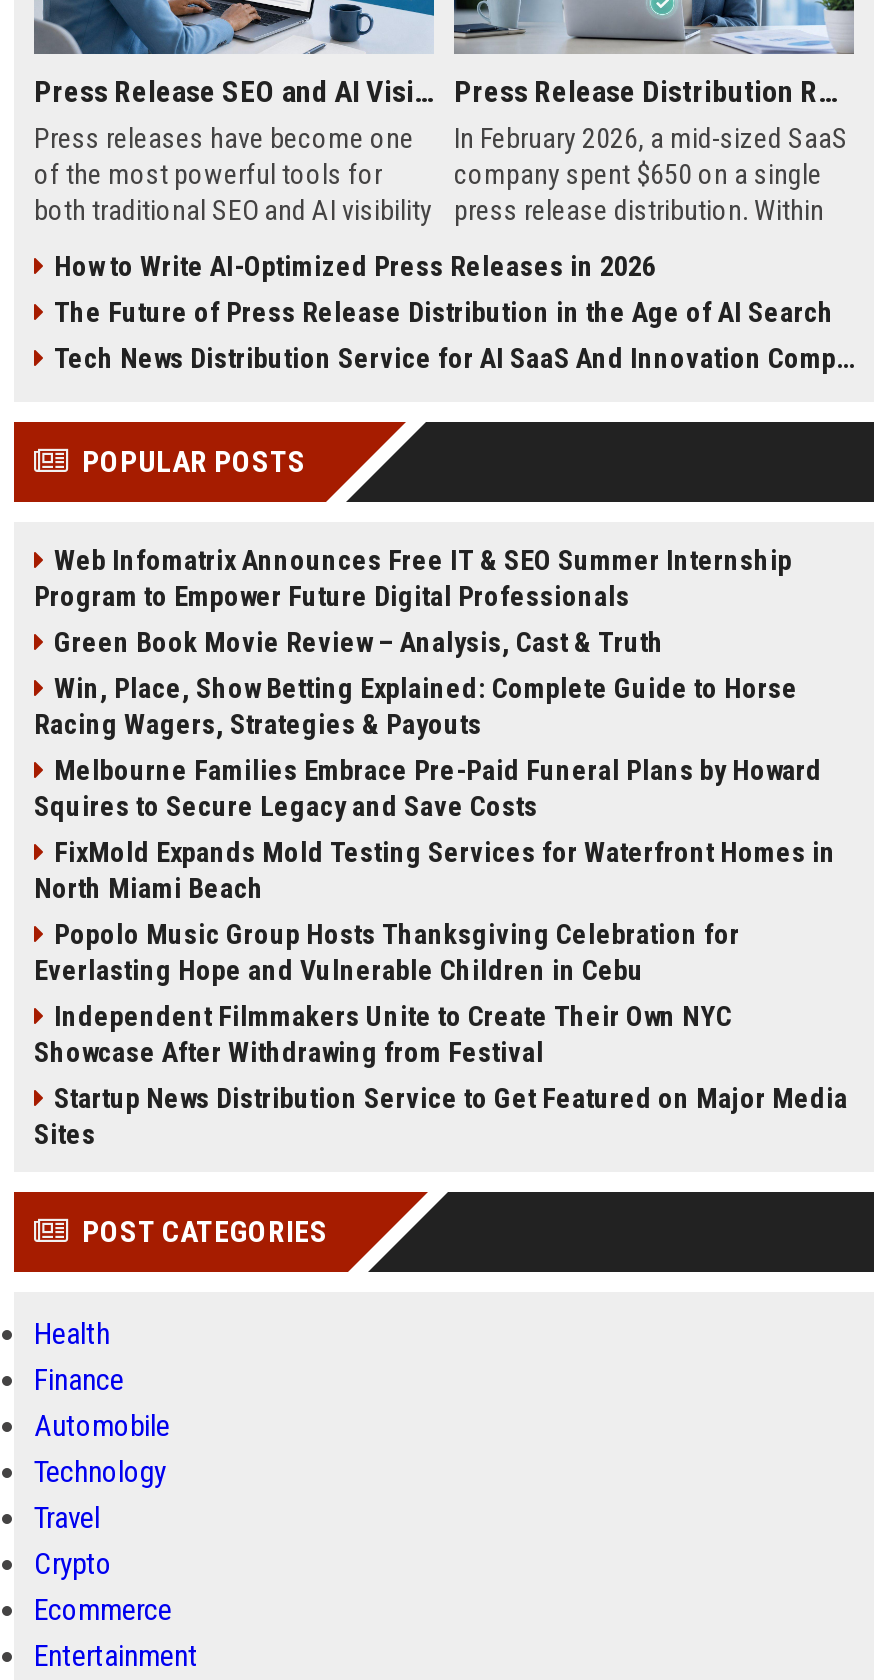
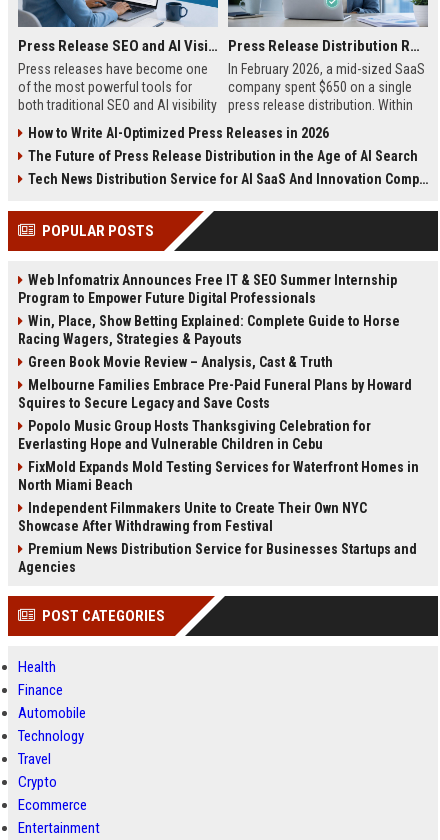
moved [54,626,664,658] -> [28,354,333,370]: Green Book Movie Review – Analysis, Cast & Truth
moved [34,672,798,740] -> [18,313,400,347]: Win, Place, Show Betting Explained: Complete Guide to Horse | Racing Wagers, Strategies & Payouts
moved [34,836,836,904] -> [18,459,419,493]: FixMold Expands Mold Testing Services for Waterfront Homes in | North Miami Beach
moved [34,918,740,986] -> [18,418,371,452]: Popolo Music Group Hosts Thanksgiving Celebration for | Everlasting Hope and Vulnerable Children in Cebu
[34,1082,848,1150] Startup News Distribution Service to Get Featured on Major Media | Sites -> [18,541,417,575] Premium News Distribution Service for Businesses Startups and | Agencies

